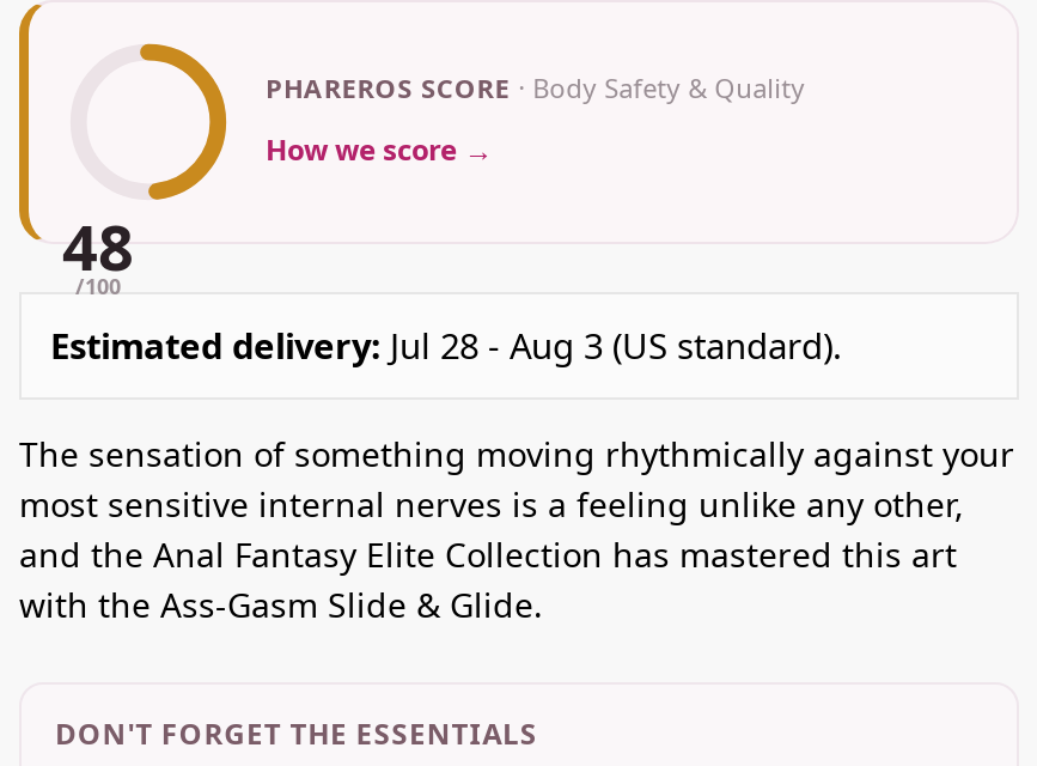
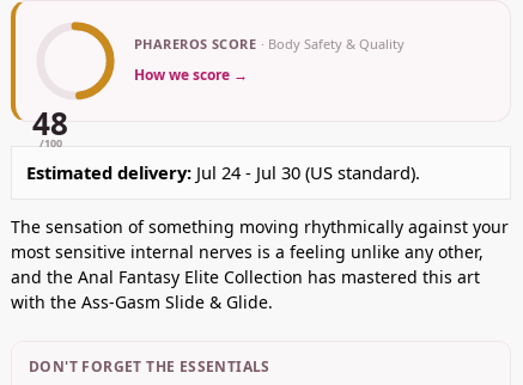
[50,321,842,369] Estimated delivery: Jul 28 - Aug 3 (US standard). -> [26,161,420,184] Estimated delivery: Jul 24 - Jul 30 (US standard).

